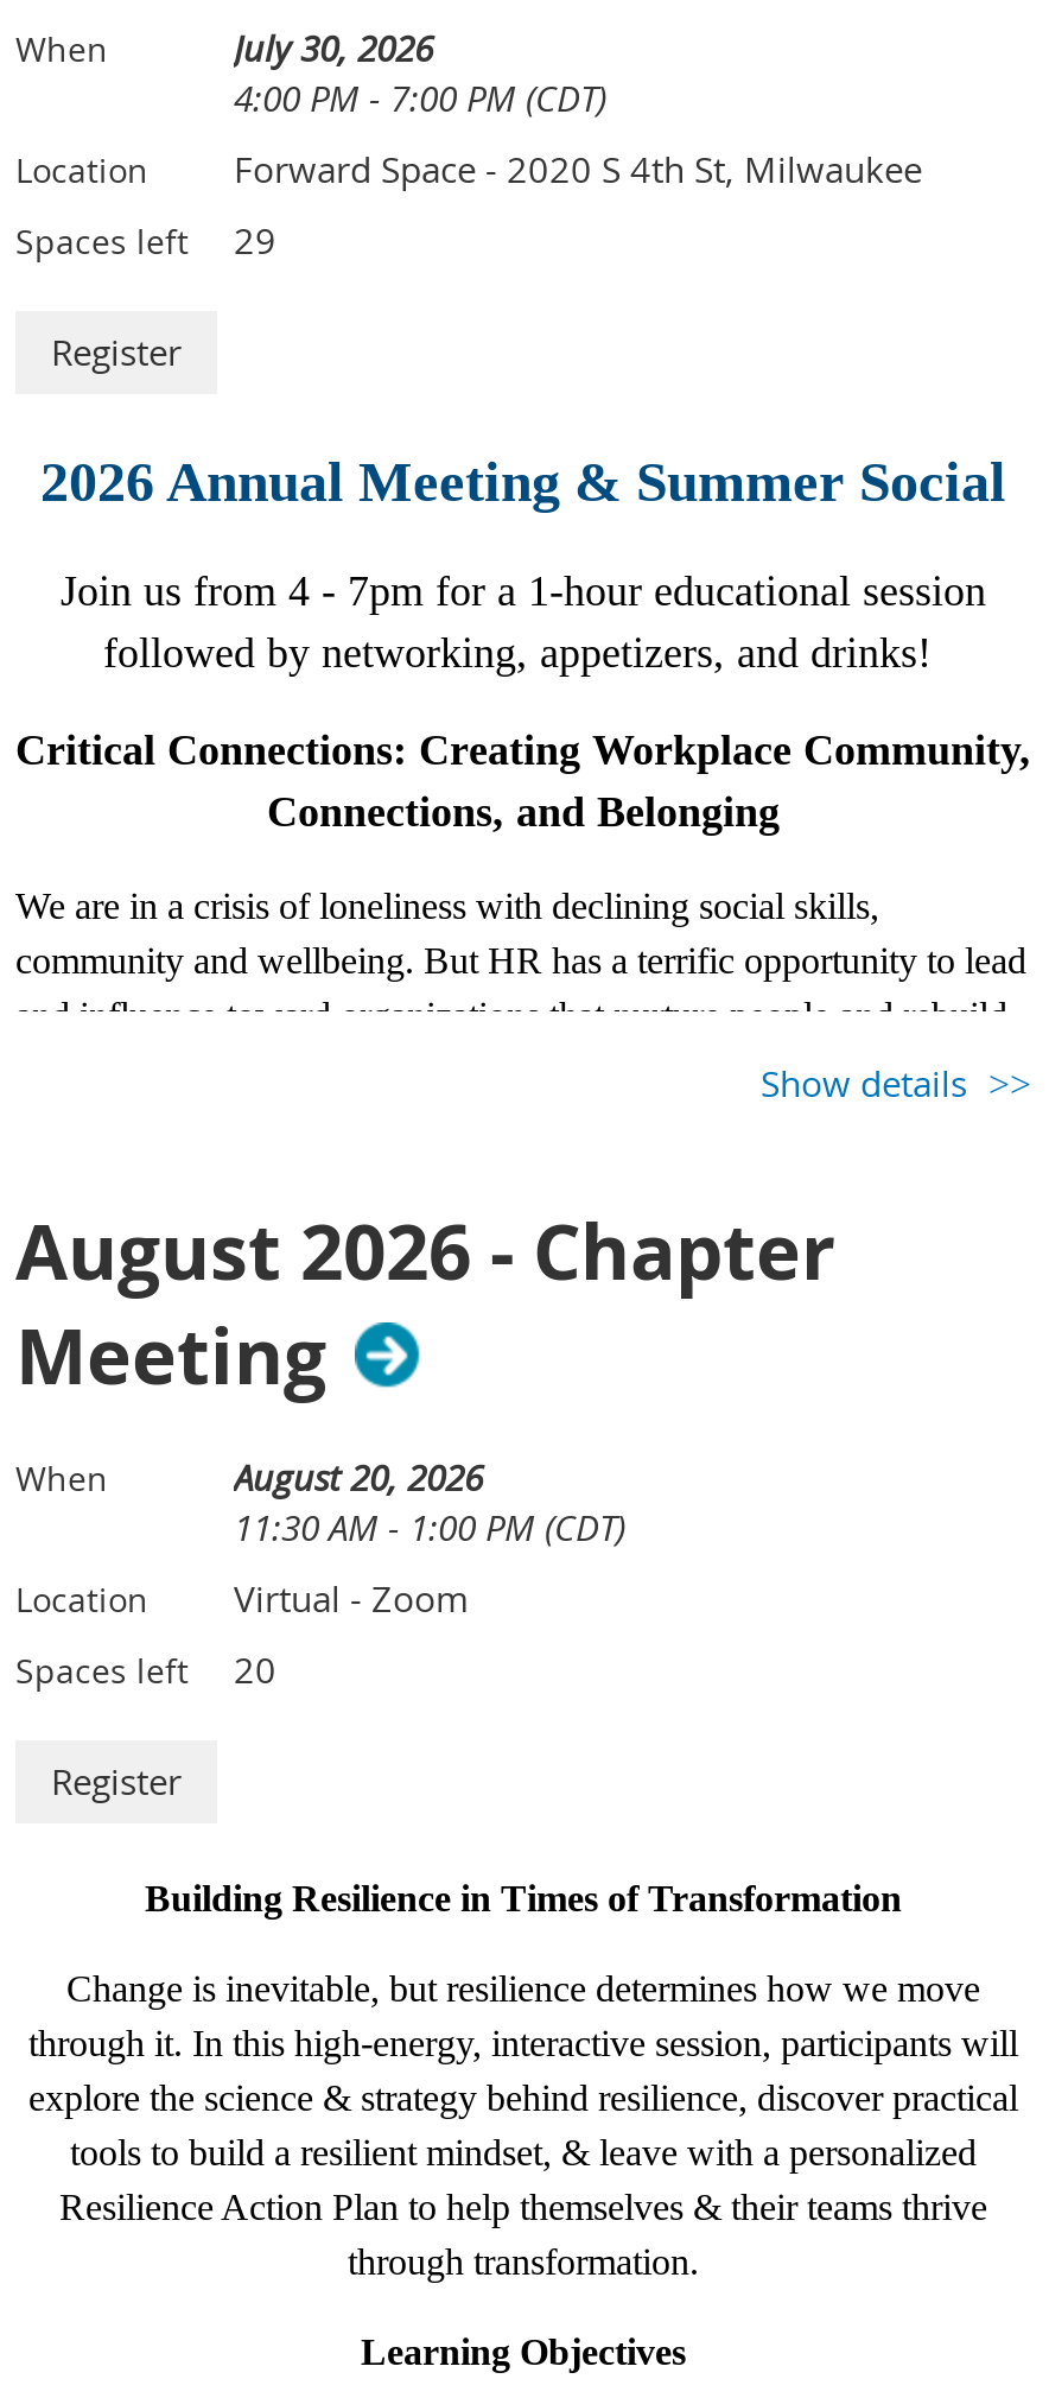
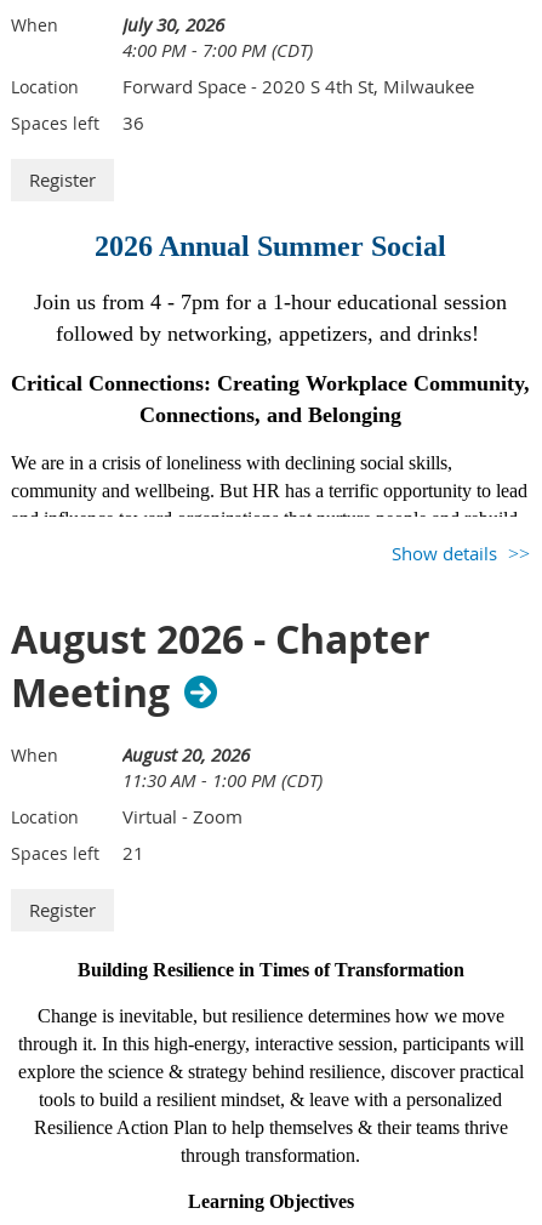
[15,215,276,263] Spaces left 29 -> [11,110,144,134] Spaces left 36
[40,450,1006,512] 2026 Annual Meeting & Summer Social -> [95,230,446,261] 2026 Annual Summer Social
[15,1644,276,1692] Spaces left 20 -> [11,840,144,864] Spaces left 21

